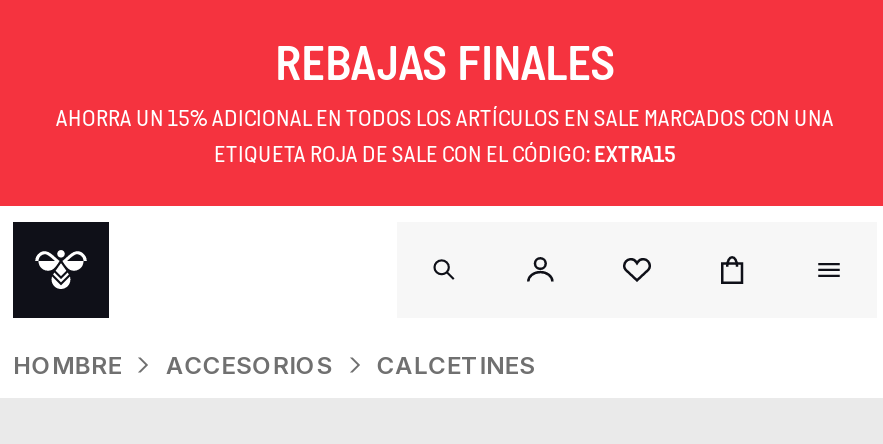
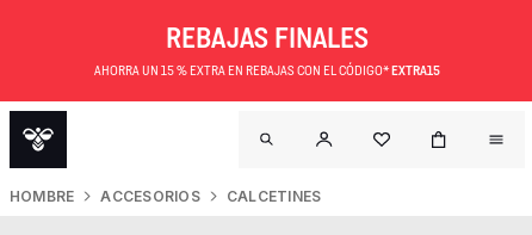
[56,104,834,166] AHORRA UN 15% ADICIONAL EN TODOS LOS ARTÍCULOS EN SALE MARCADOS CON UNA | ETIQUETA ROJA DE SALE CON EL CÓDIGO: EXTRA15 -> [94,62,440,78] AHORRA UN 15 % EXTRA EN REBAJAS CON EL CÓDIGO* EXTRA15

